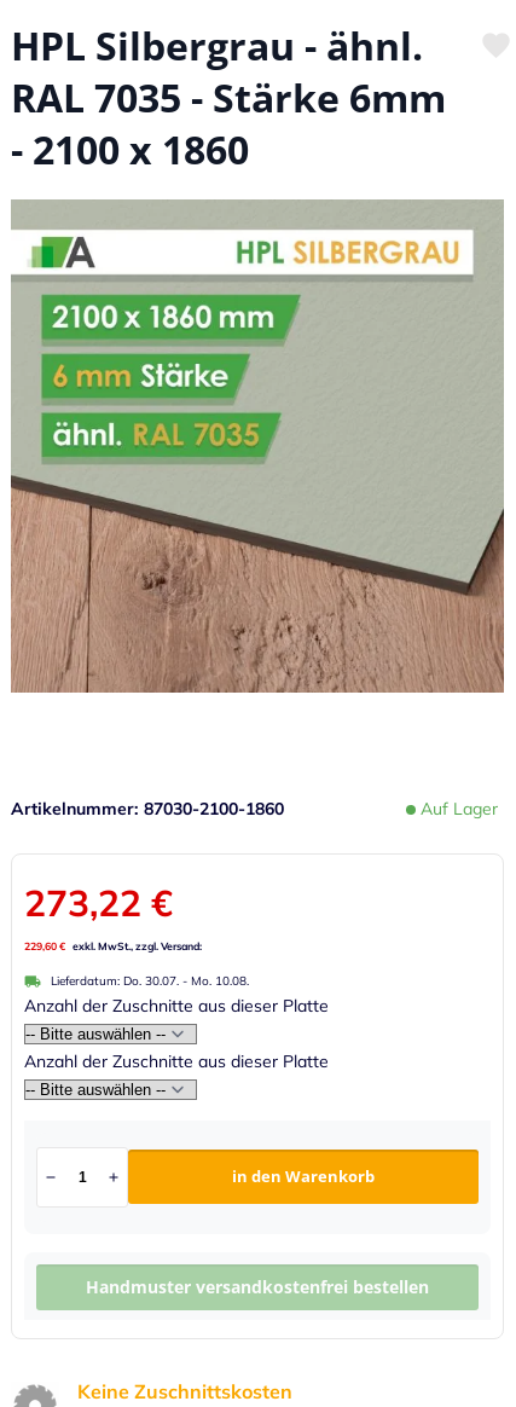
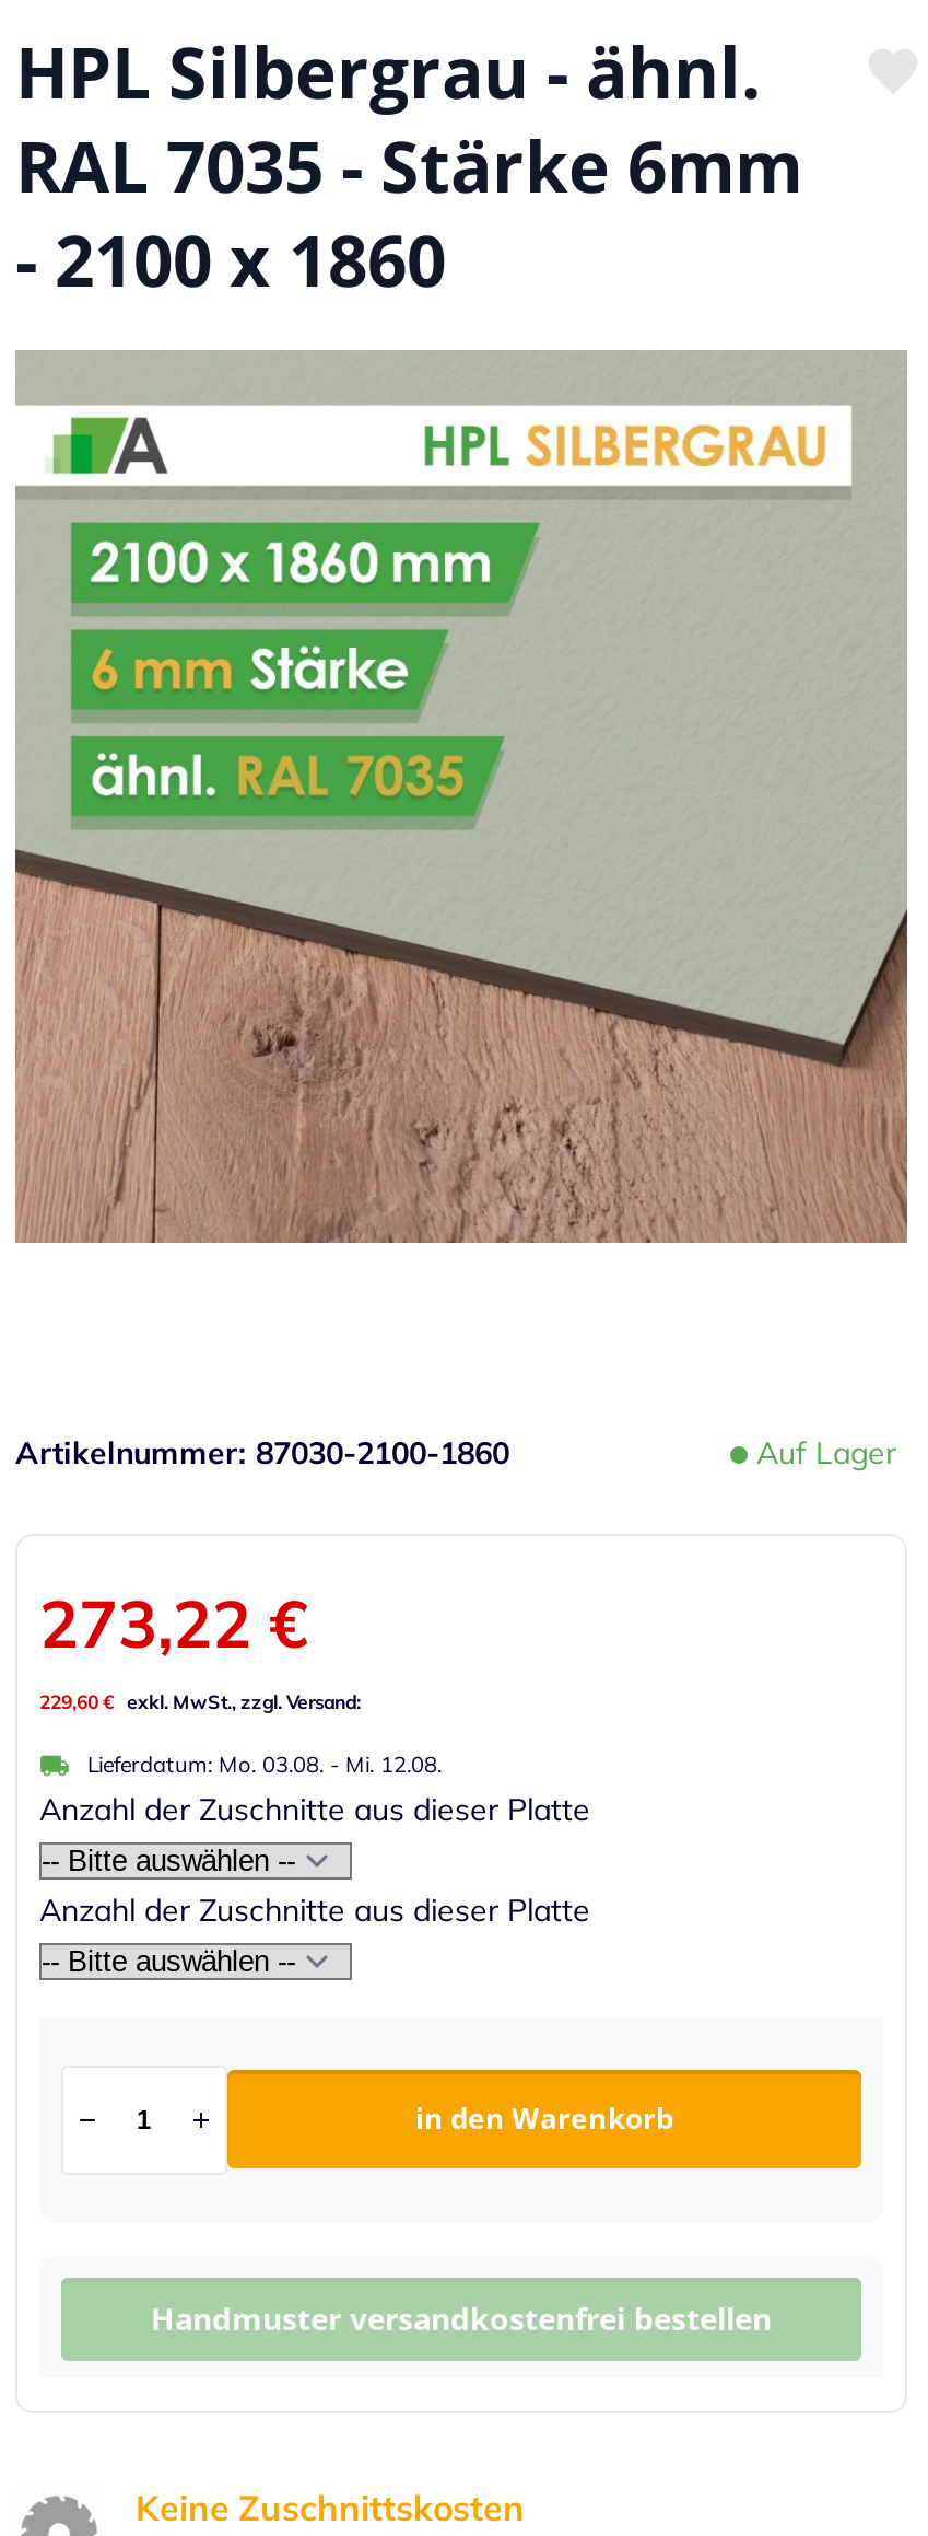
[47,972,249,988] Lieferdatum: Do. 30.07. - Mo. 10.08. -> [81,1749,442,1778] Lieferdatum: Mo. 03.08. - Mi. 12.08.

